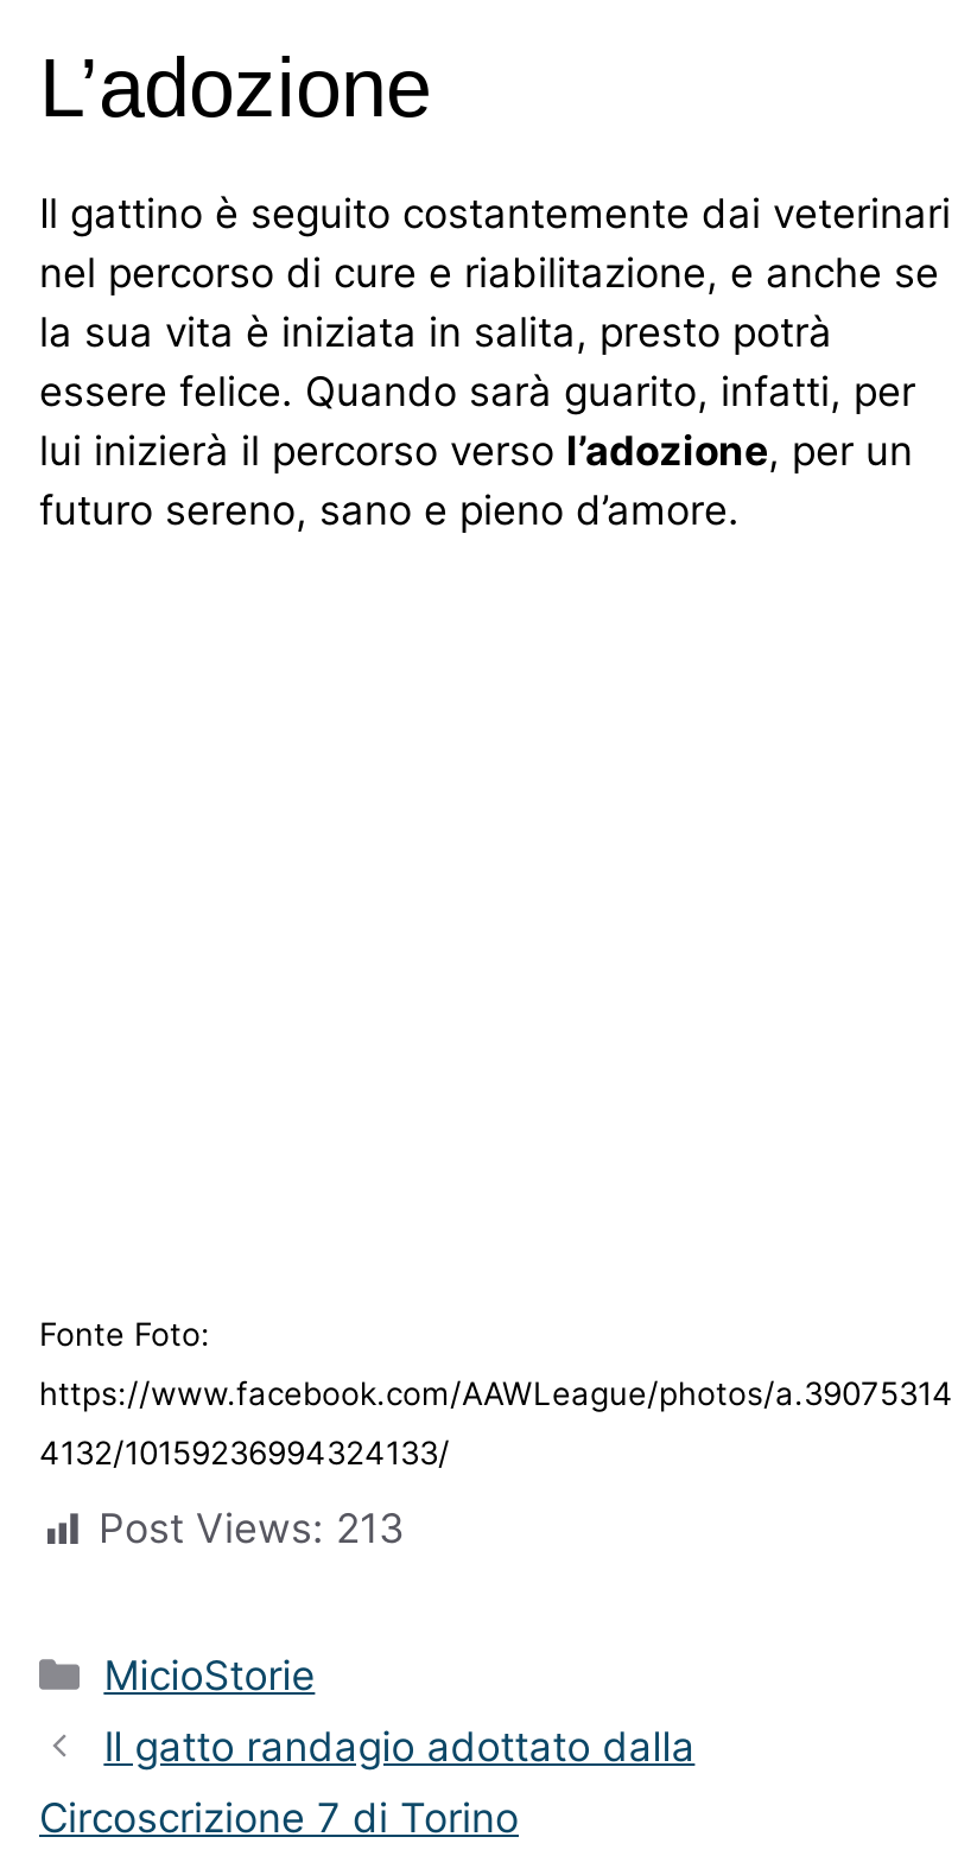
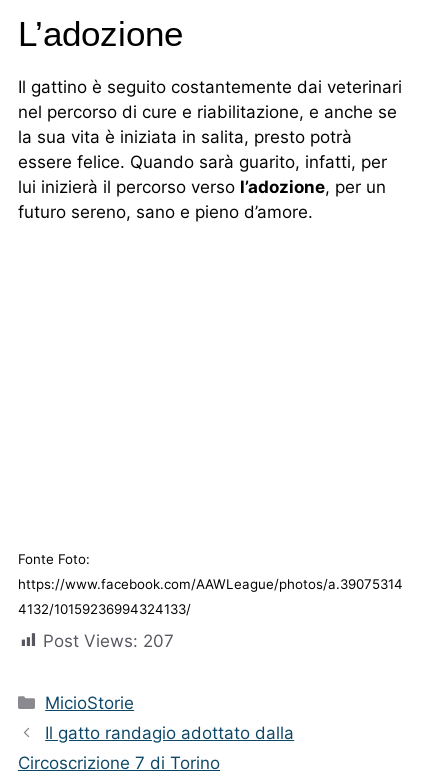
[99,1505,405,1552] Post Views: 213 -> [43,631,174,651] Post Views: 207

